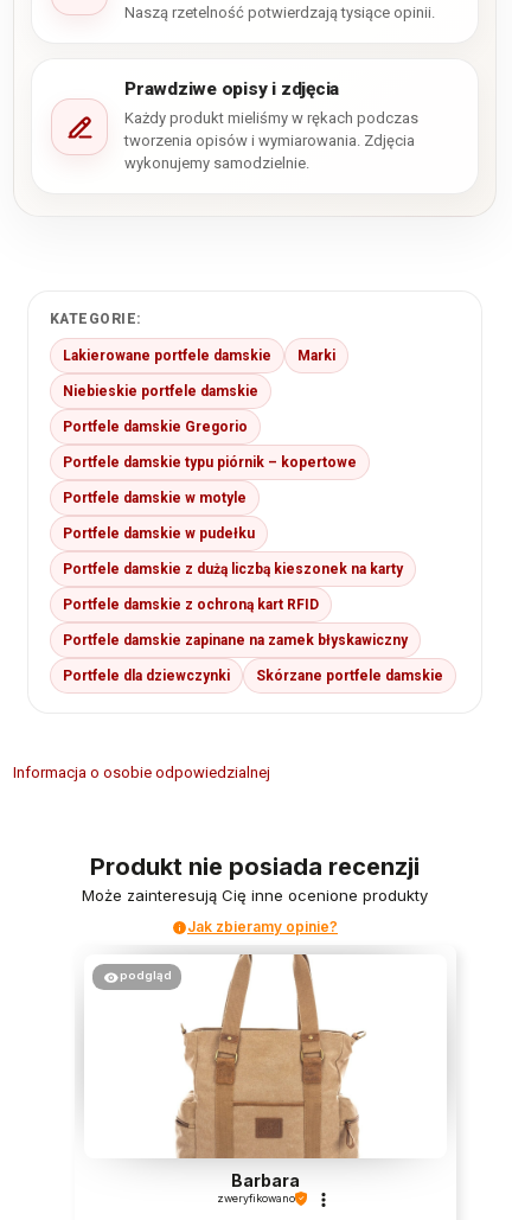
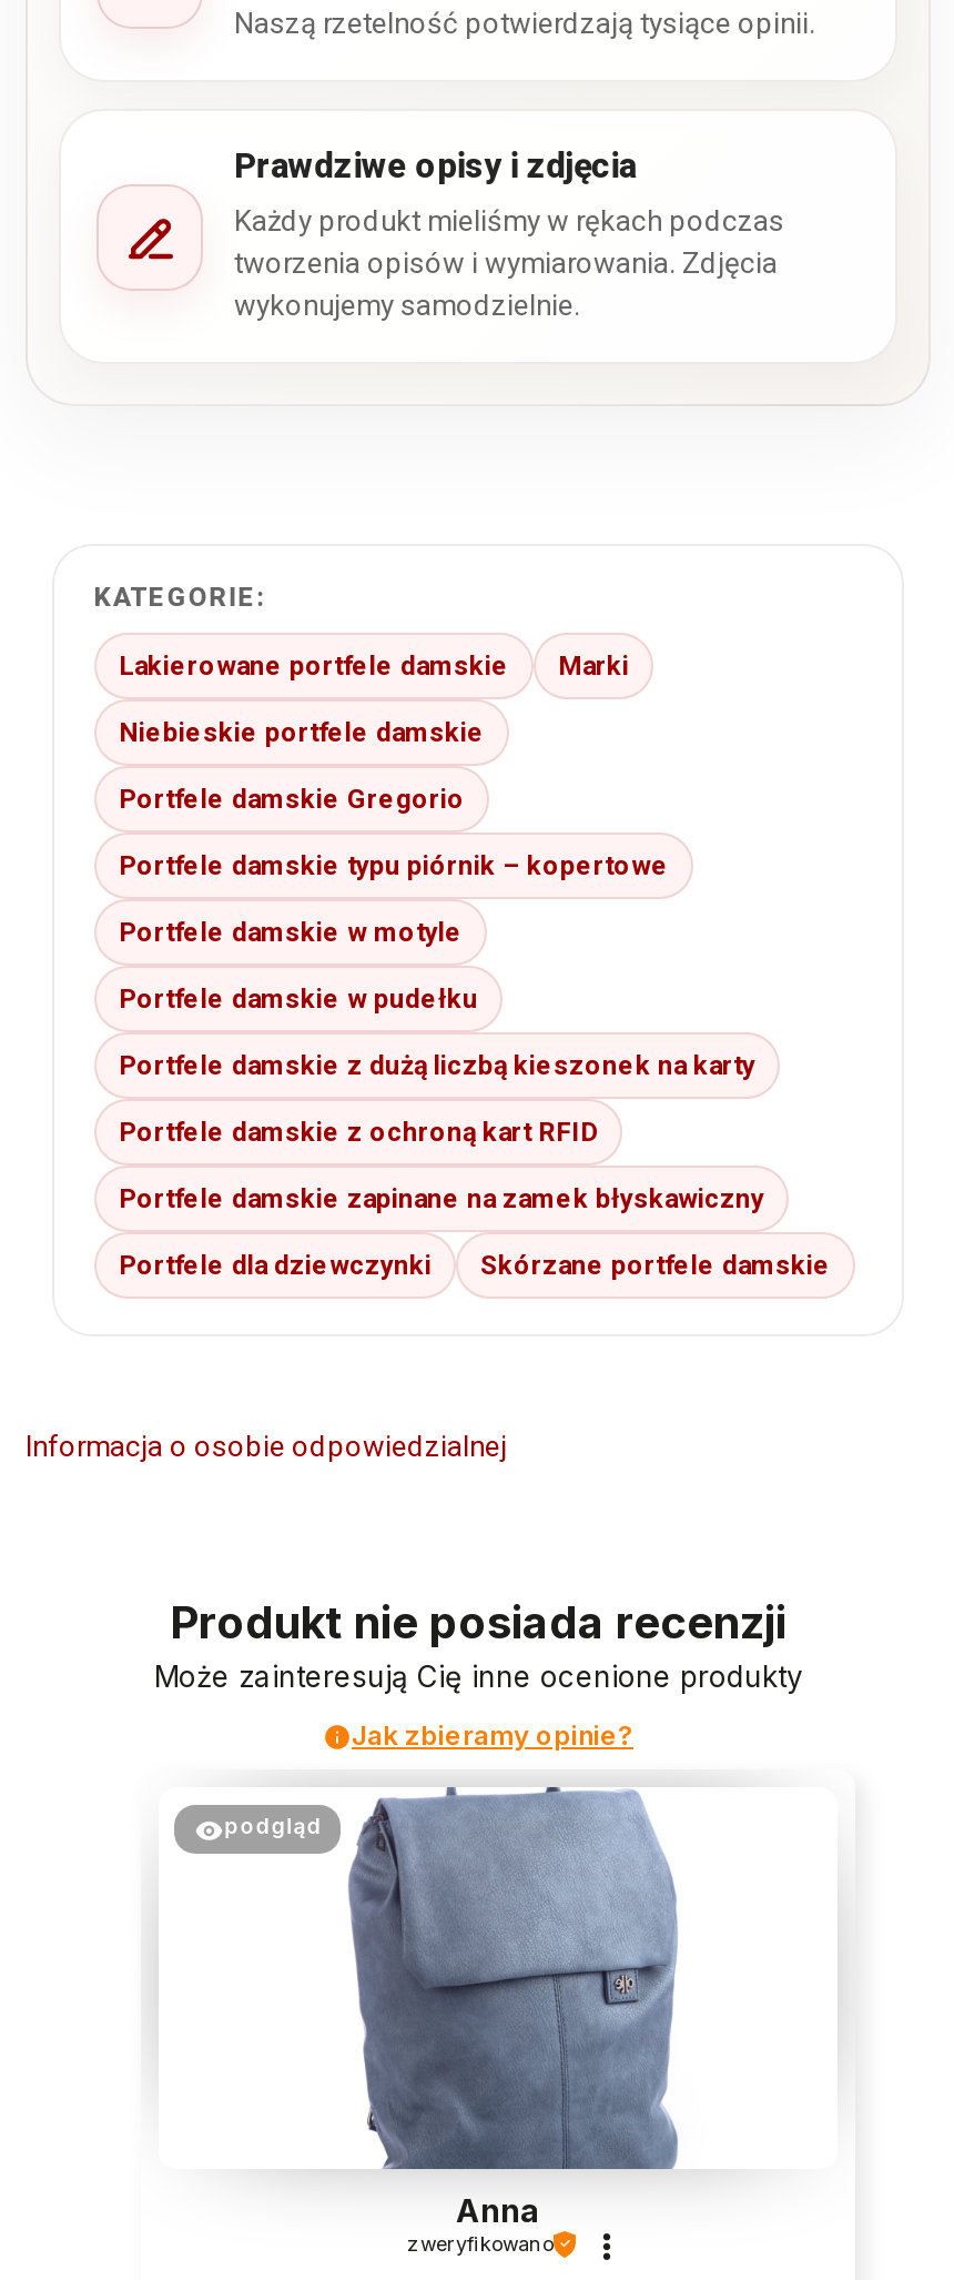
[174,953,366,1191] [image] | Barbara -> [329,1785,684,2229] [image] | Anna

